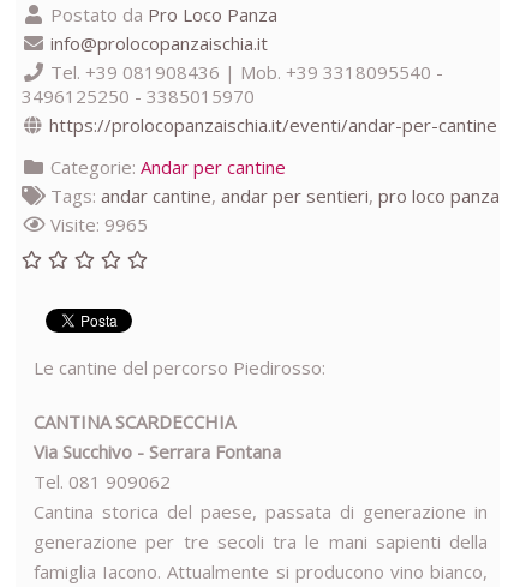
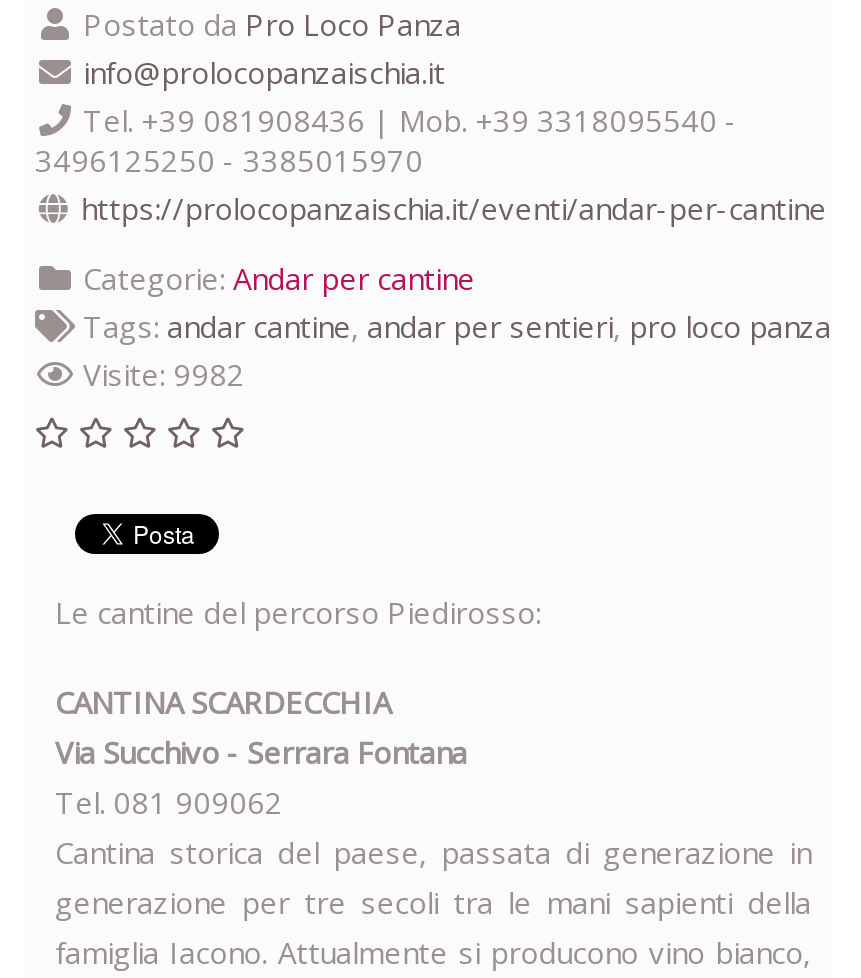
[46,213,148,237] Visite: 9965 -> [75,355,245,395] Visite: 9982

